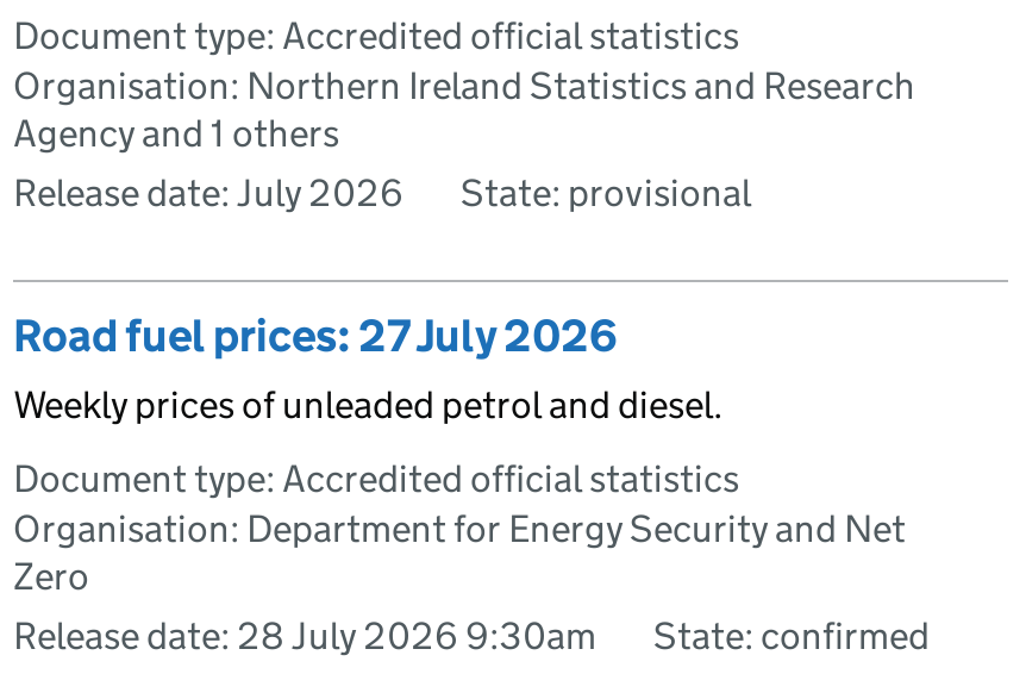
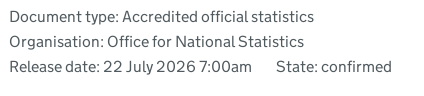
[13,62,915,657] Organisation: Northern Ireland Statistics and Research | Agency and 1 others | Release date: July 2026 | State: provisional | Road fuel prices: 27 July 2026 | Weekly prices of unleaded petrol and diesel. | Document type: Accredited official statistics | Organisation: Department for Energy Security and Net | Zero | Release date: 28 July 2026 9:30am -> [9,31,304,75] Organisation: Office for National Statistics | Release date: 22 July 2026 7:00am

